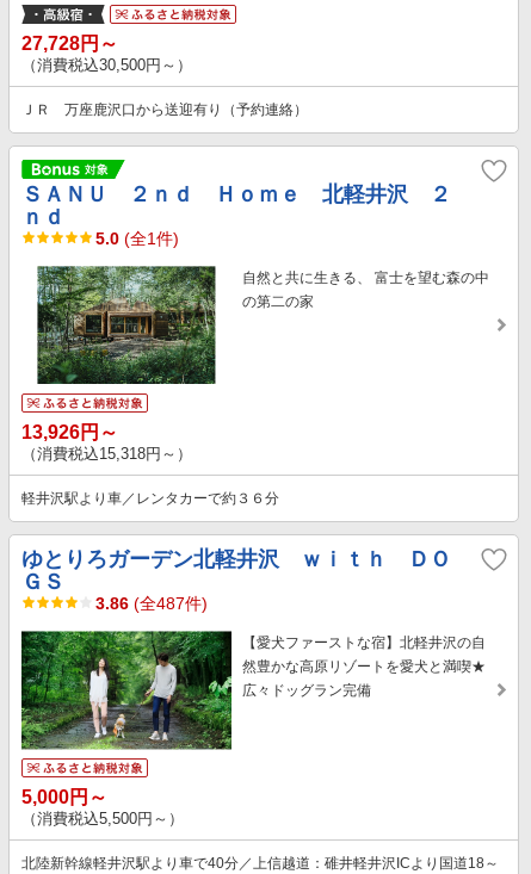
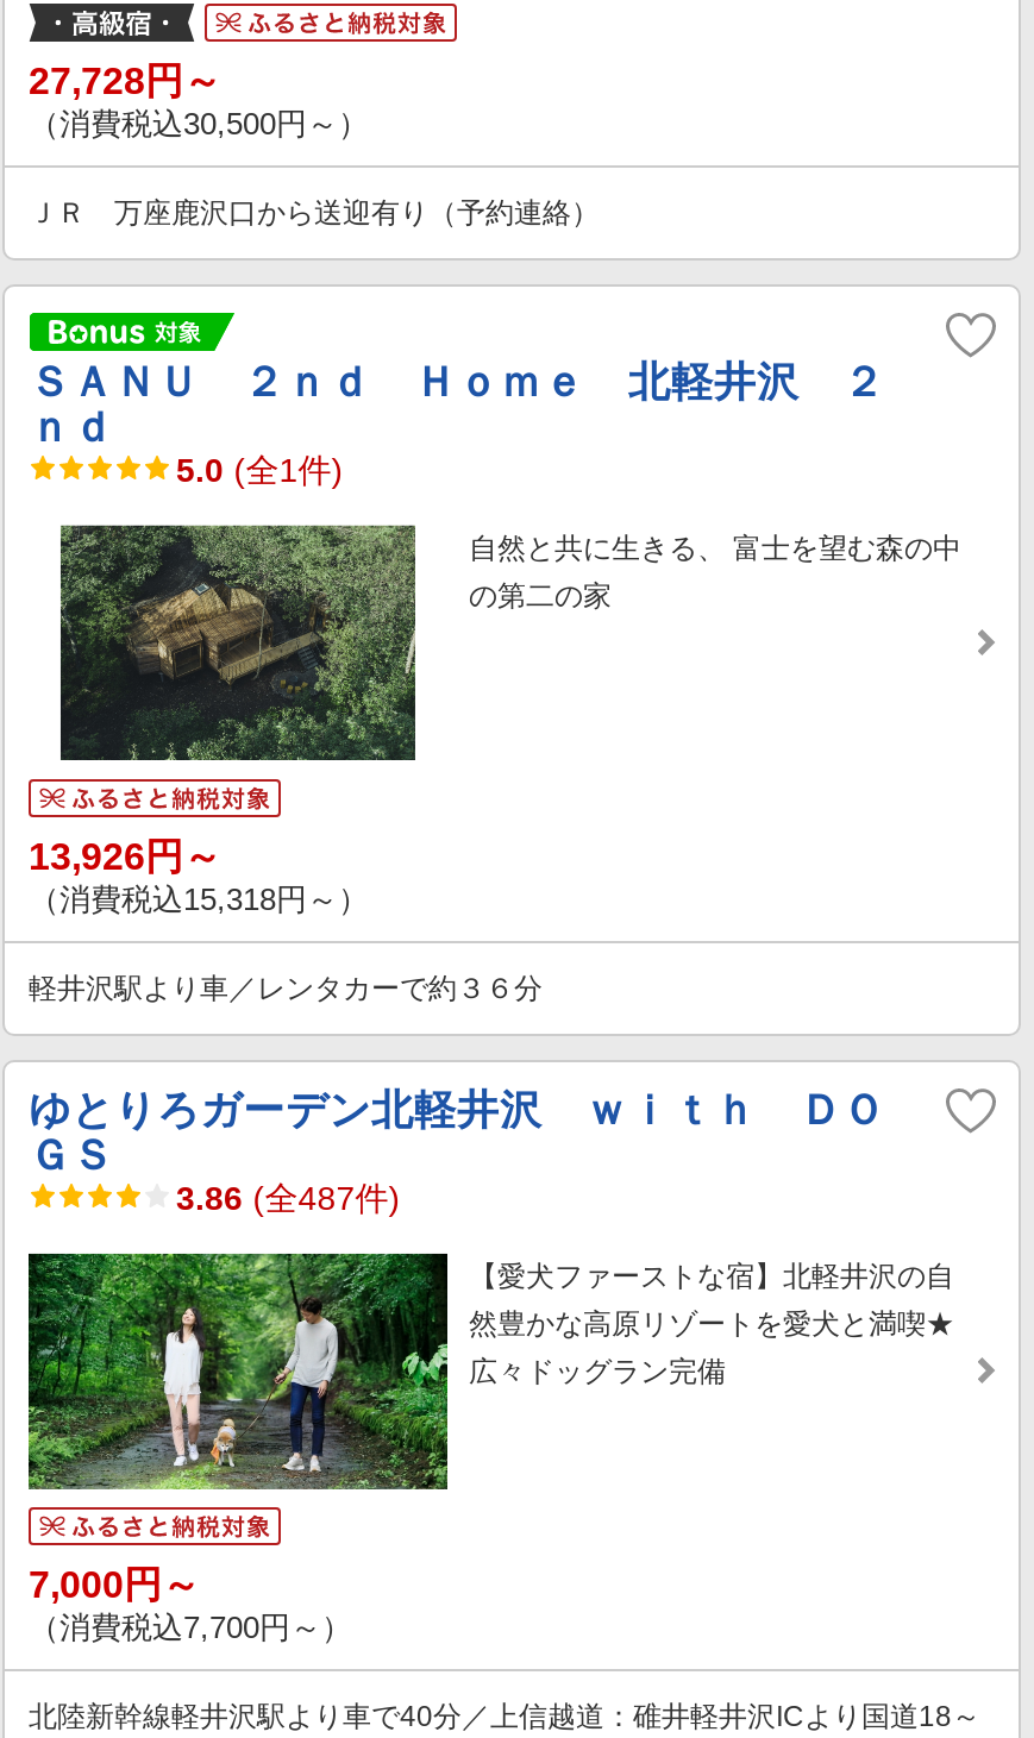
[37,266,215,384] [image] -> [59,525,416,763] [image]
[21,787,107,808] 5,000円～ -> [29,1565,200,1606] 7,000円～
[21,810,184,828] （消費税込5,500円～） -> [29,1610,352,1646] （消費税込7,700円～）

